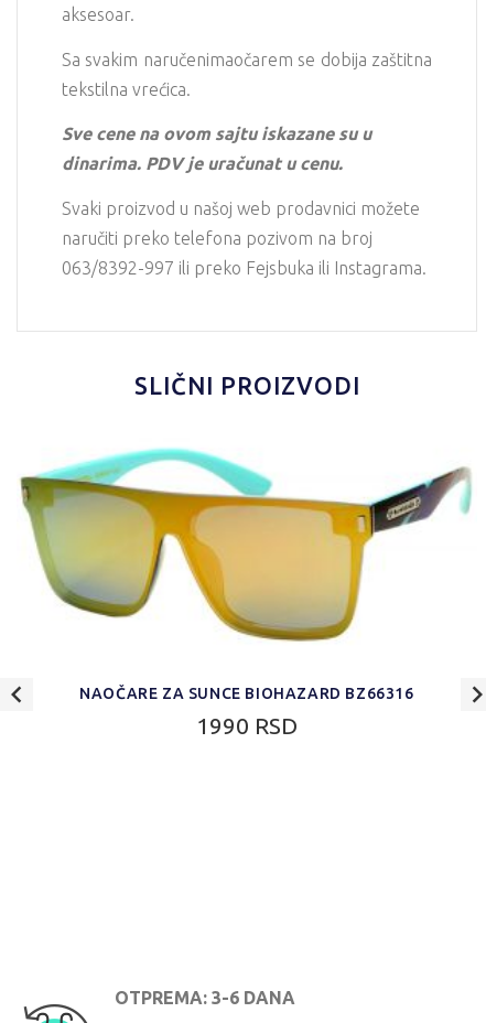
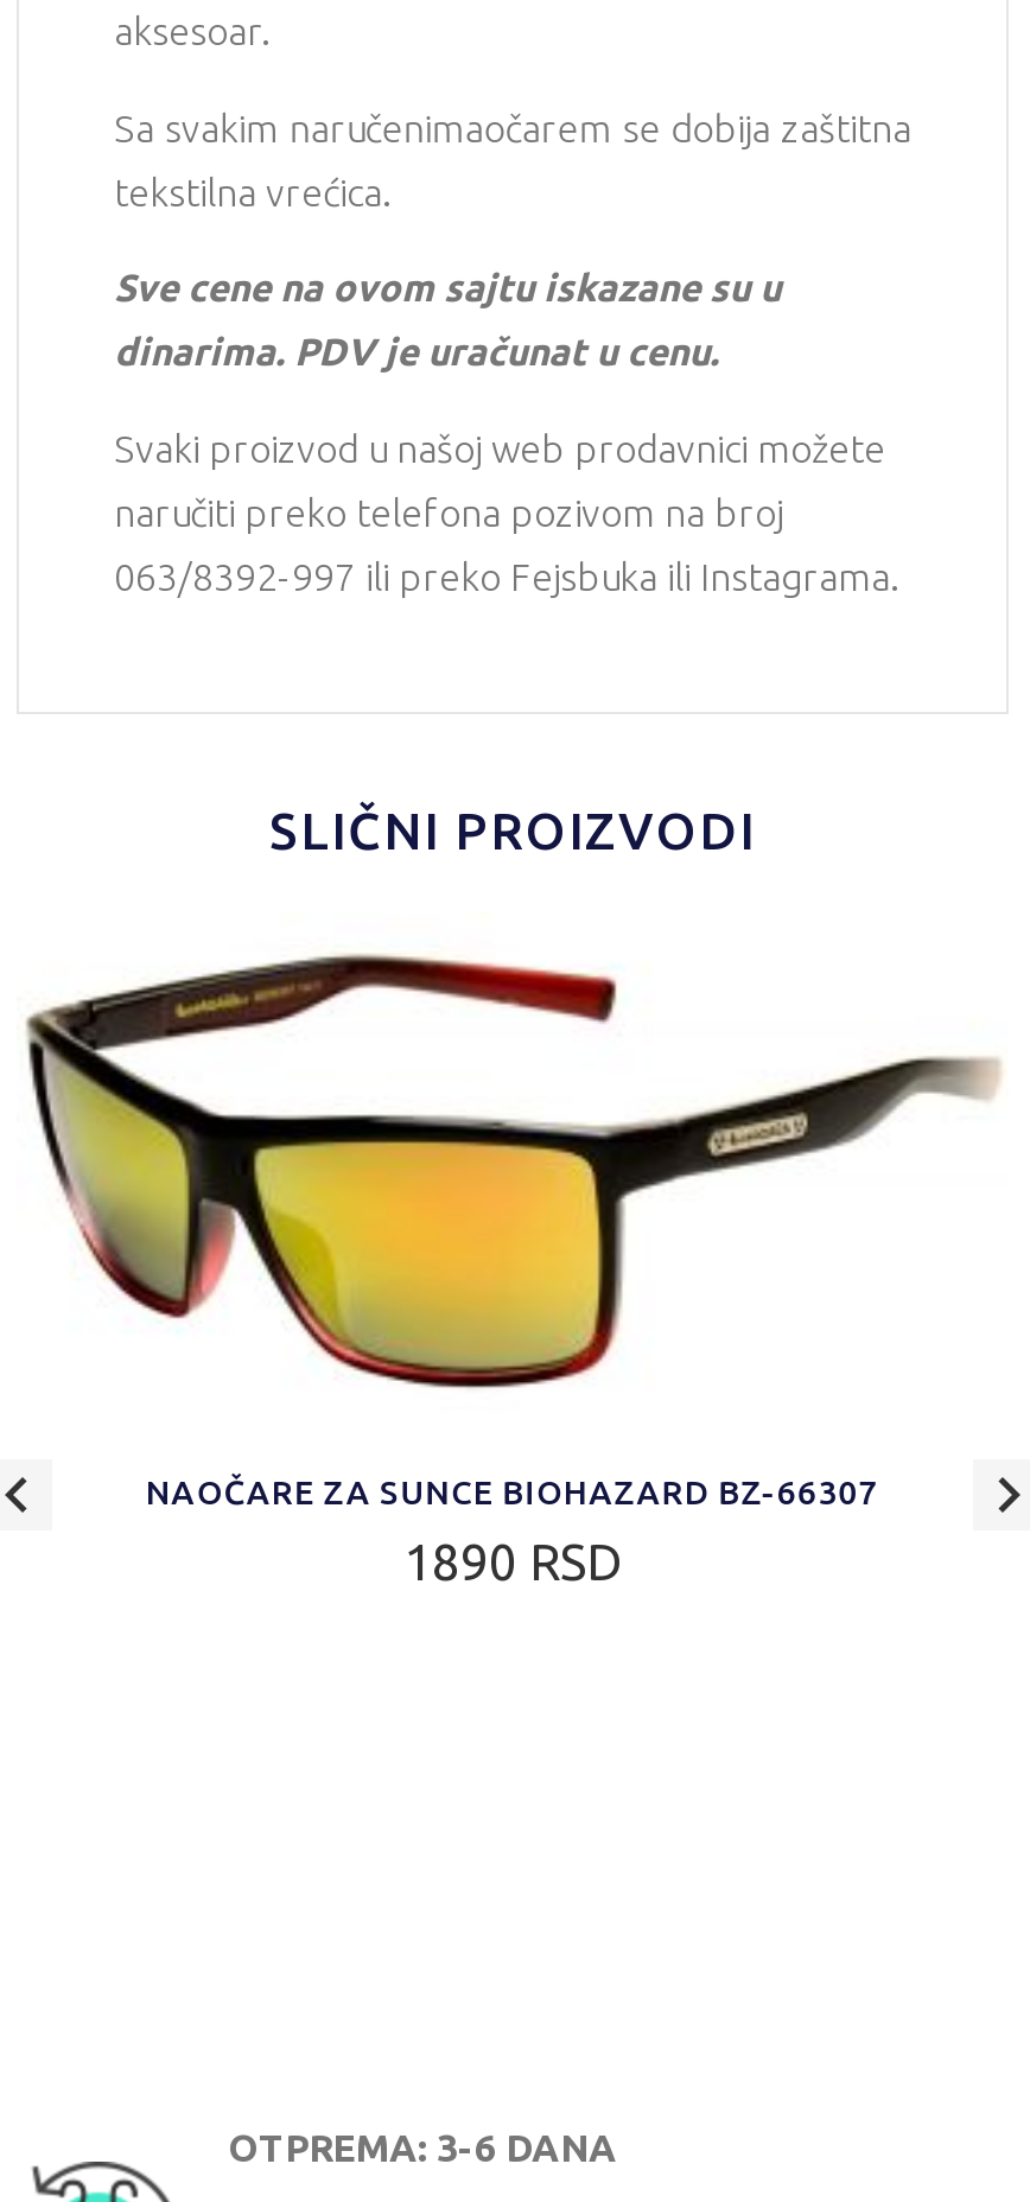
[21,443,473,702] [image] | NAOČARE ZA SUNCE BIOHAZARD BZ66316 -> [26,952,1002,1511] [image] | NAOČARE ZA SUNCE BIOHAZARD BZ-66307
[196,712,298,739] 1990 RSD -> [403,1533,622,1590] 1890 RSD

